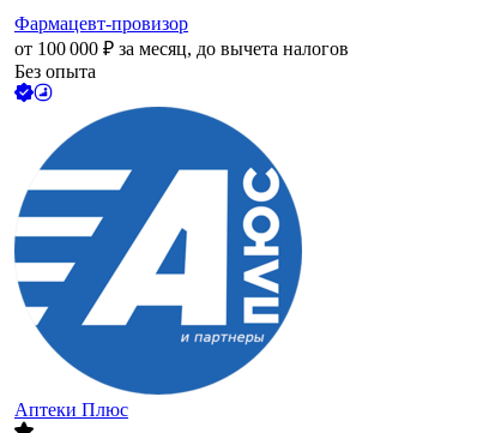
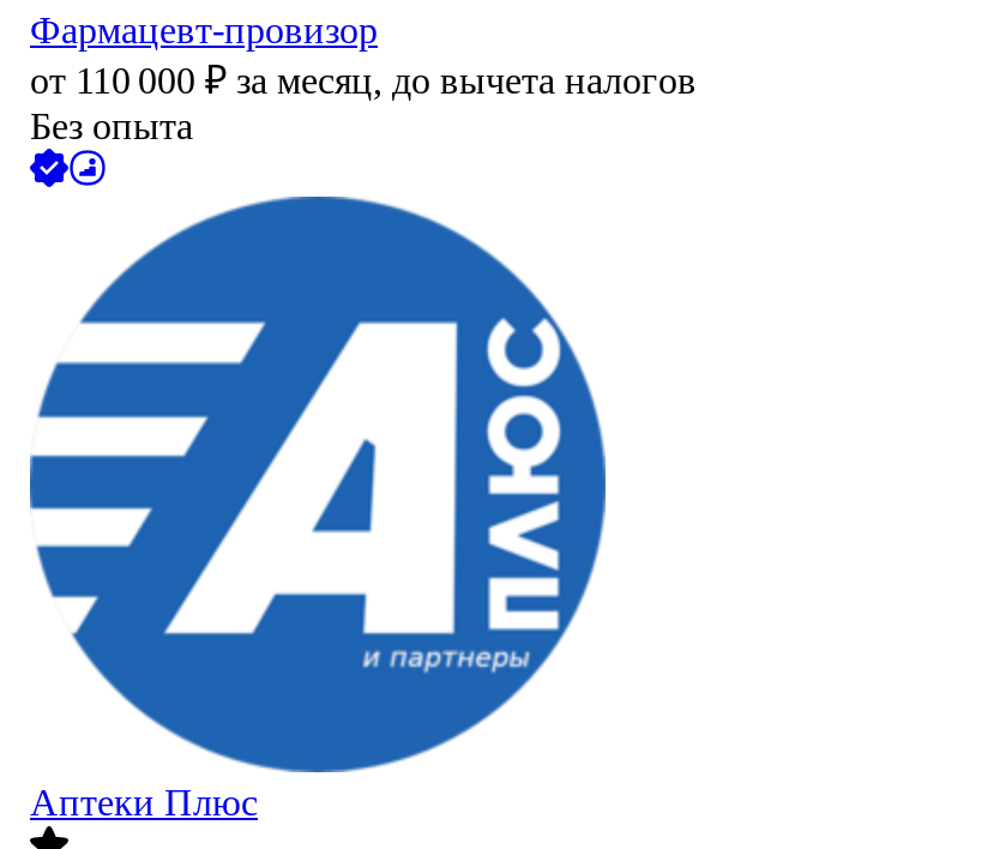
[14,39,349,59] от 100 000 ₽ за месяц, до вычета налогов -> [30,61,697,101] от 110 000 ₽ за месяц, до вычета налогов

